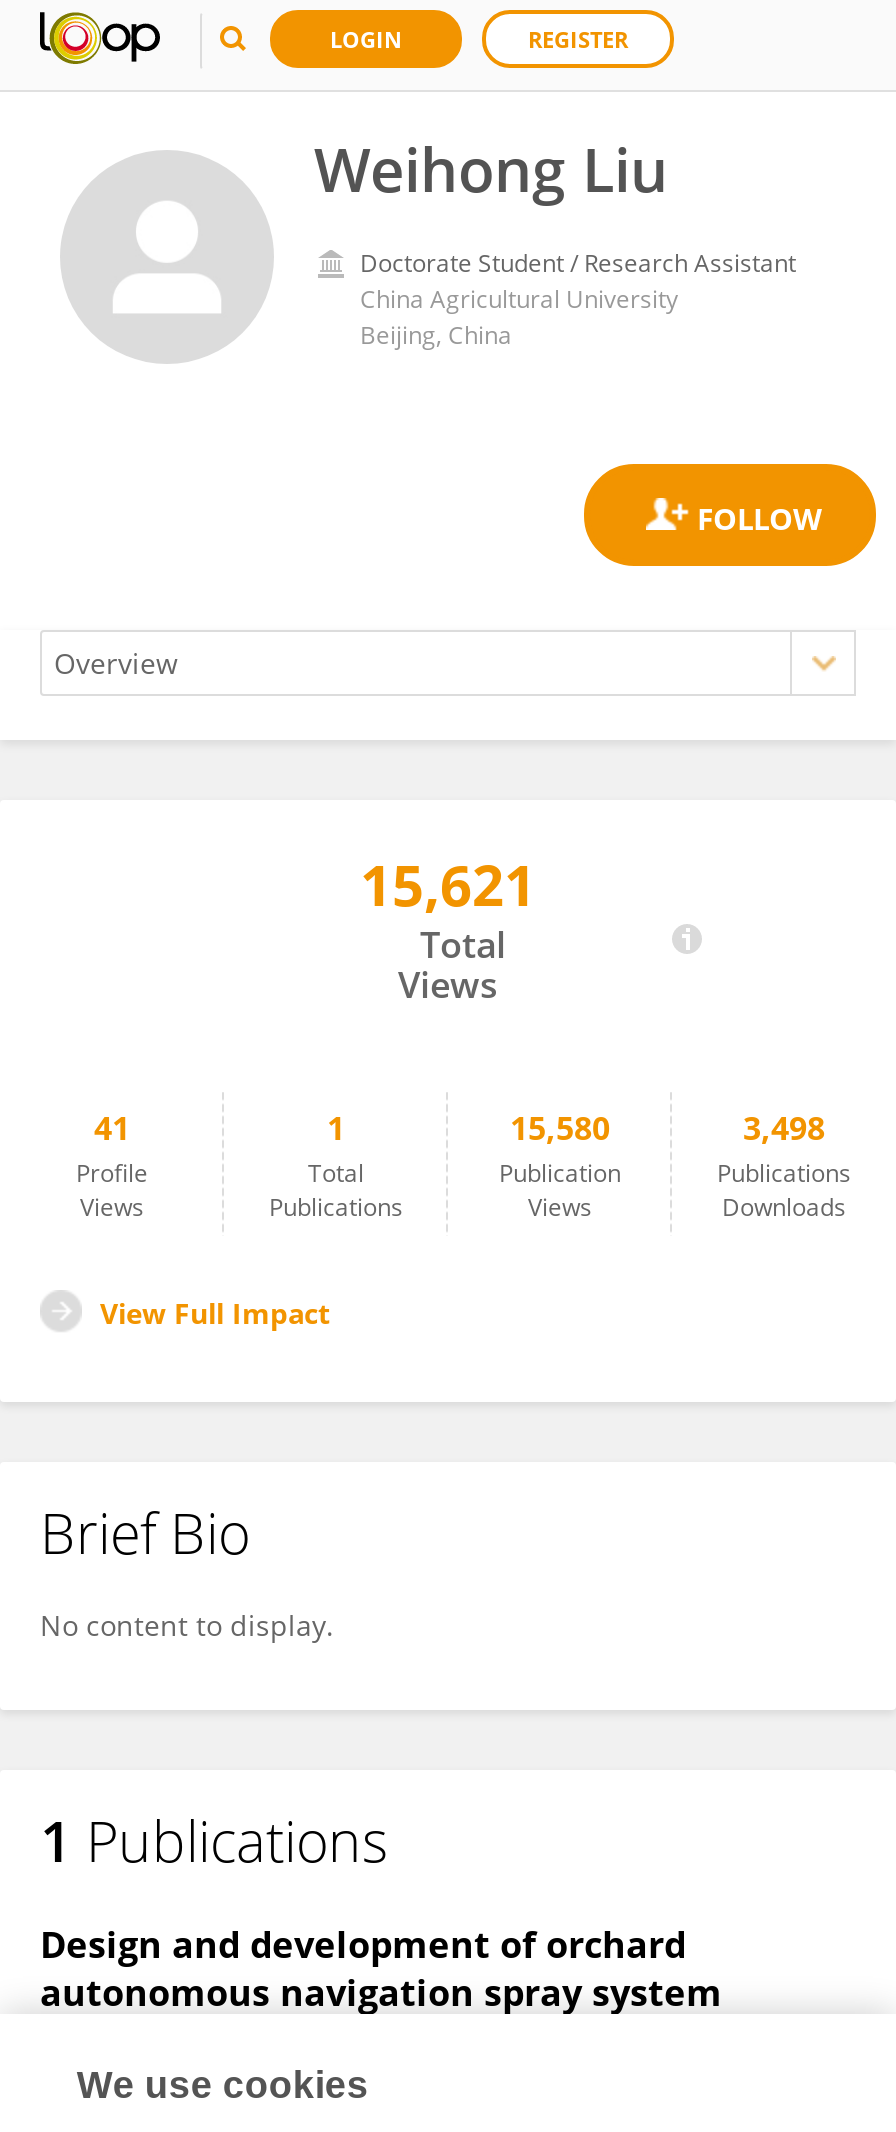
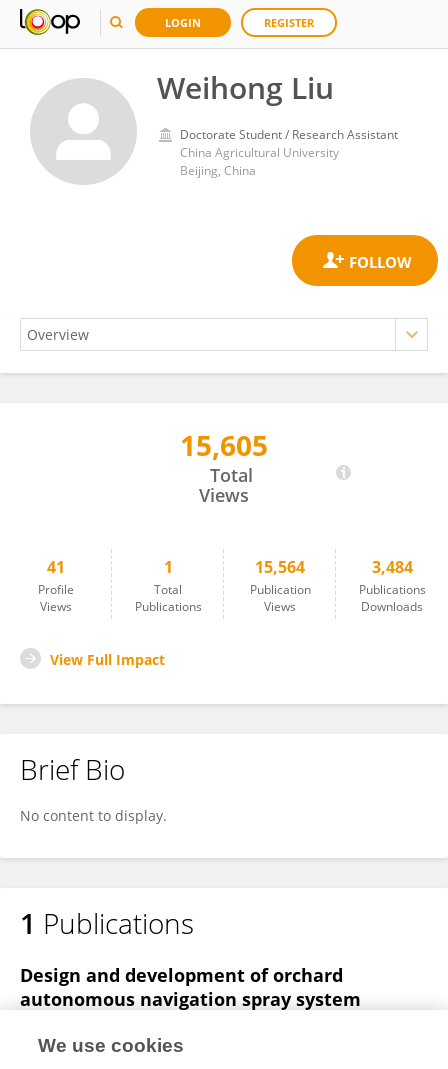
[360,846,536,922] 15,621 -> [180,426,268,464] 15,605
[510,1106,610,1150] 15,580 -> [255,556,305,578] 15,564
[743,1106,825,1150] 3,498 -> [371,556,412,578] 3,484

